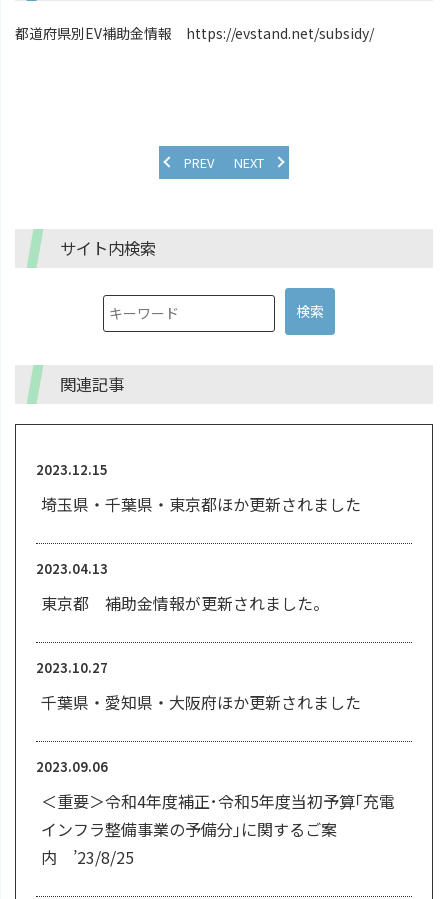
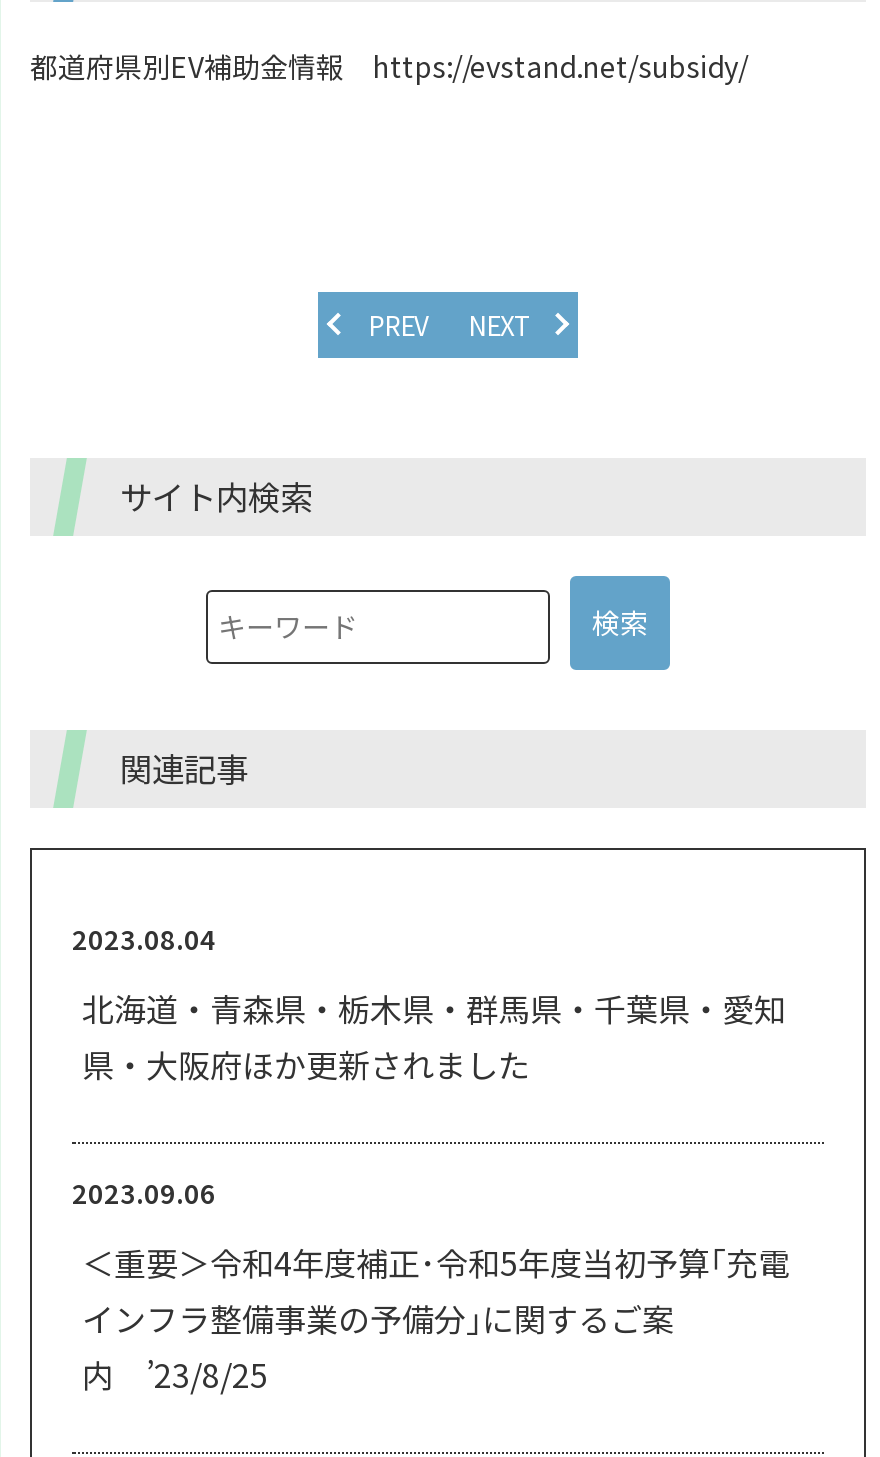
[36,460,361,714] 2023.12.15 | 埼玉県・千葉県・東京都ほか更新されました | 2023.04.13 | 東京都 補助金情報が更新されました。 | 2023.10.27 | 千葉県・愛知県・大阪府ほか更新されました -> [72,920,786,1088] 2023.08.04 | 北海道・青森県・栃木県・群馬県・千葉県・愛知 | 県・大阪府ほか更新されました

